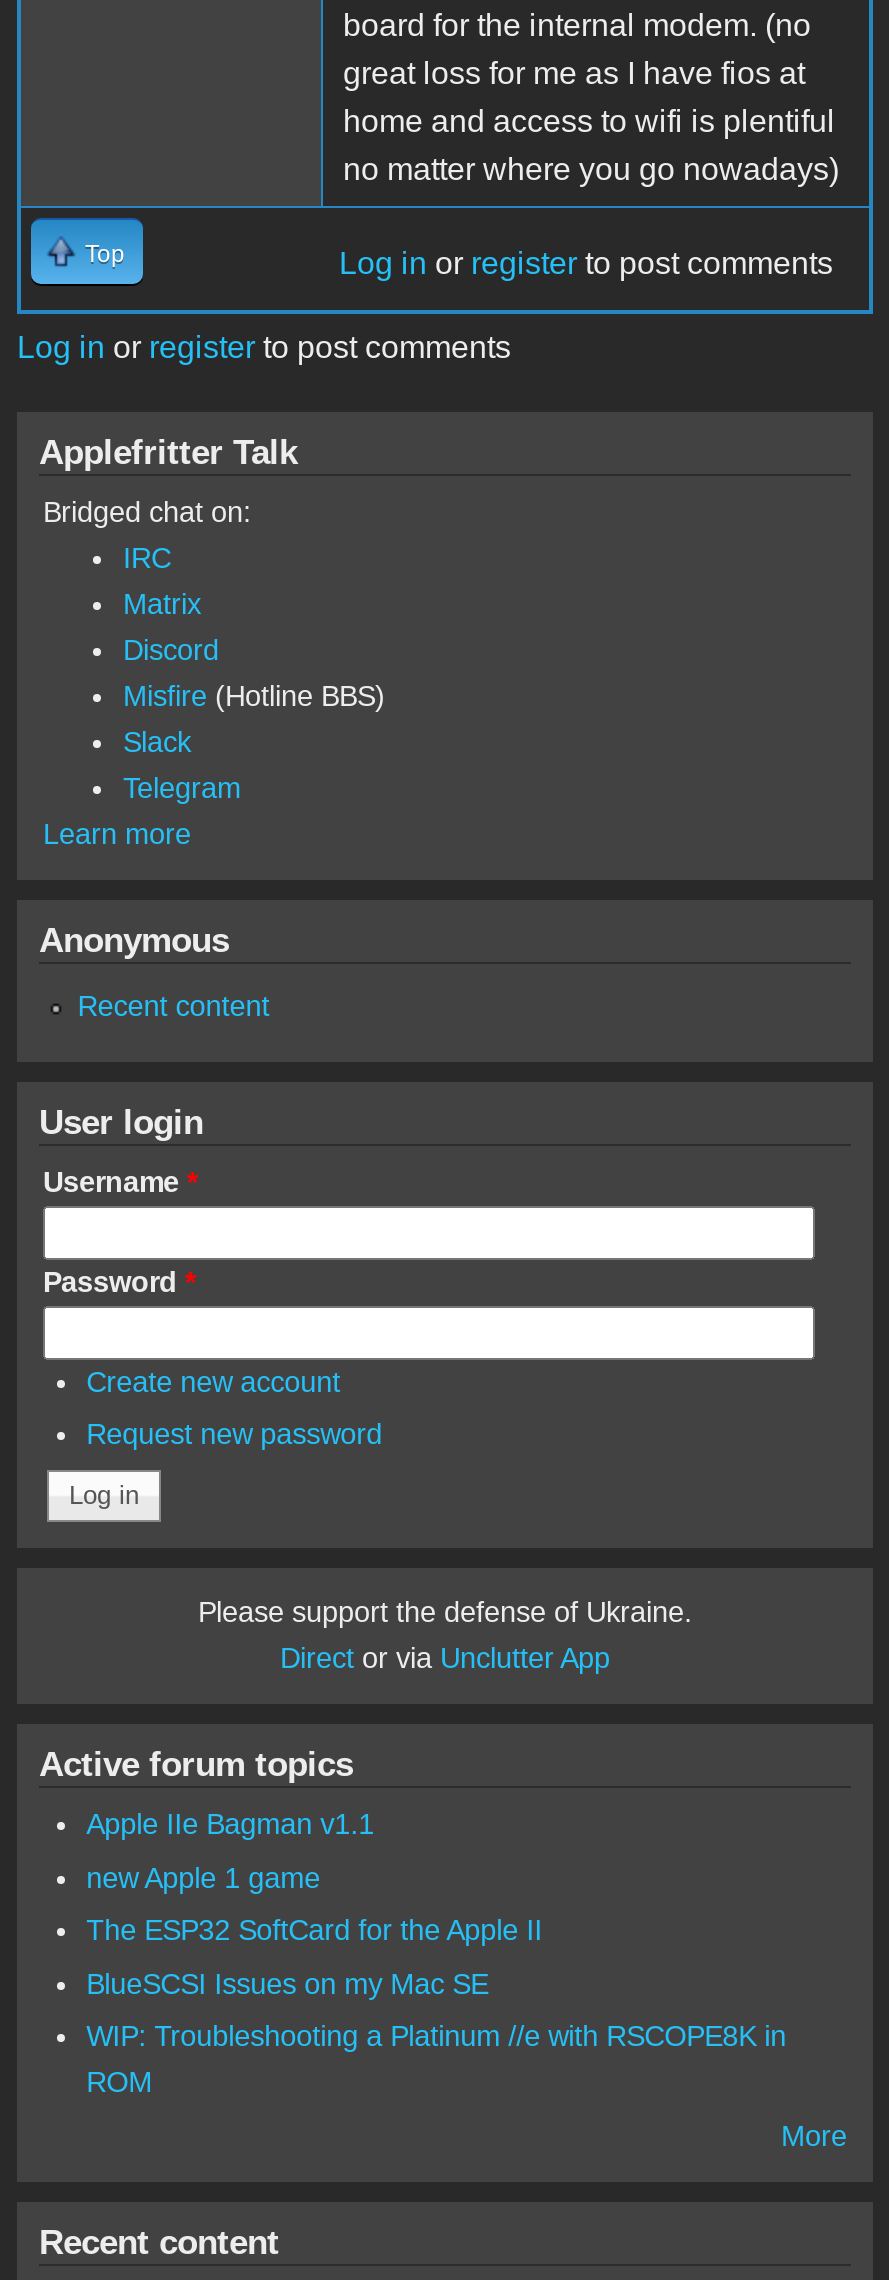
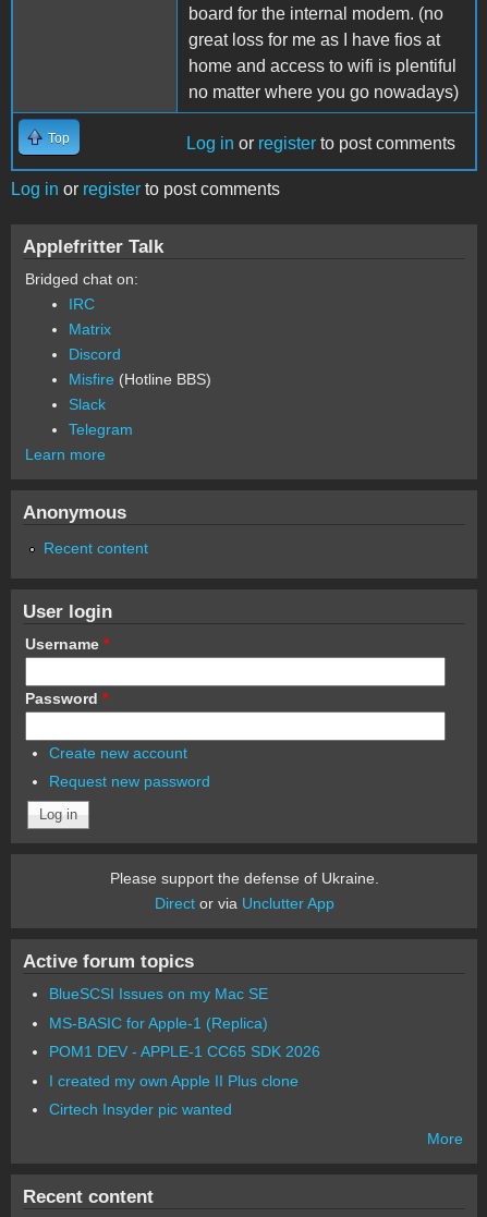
[86,1808,542,1946] Apple IIe Bagman v1.1 | new Apple 1 game | The ESP32 SoftCard for the Apple II -> none
moved [86,1968,488,2000] -> [49,985,268,1002]: BlueSCSI Issues on my Mac SE
[86,2021,786,2099] WIP: Troubleshooting a Platinum //e with RSCOPE8K in | ROM -> [49,1014,320,1118] MS-BASIC for Apple-1 (Replica) | POM1 DEV - APPLE-1 CC65 SDK 2026 | I created my own Apple II Plus clone | Cirtech Insyder pic wanted

